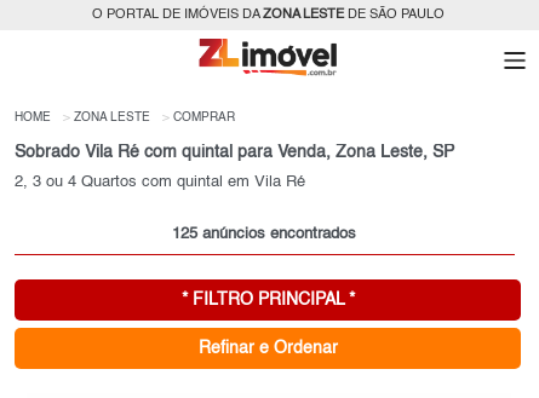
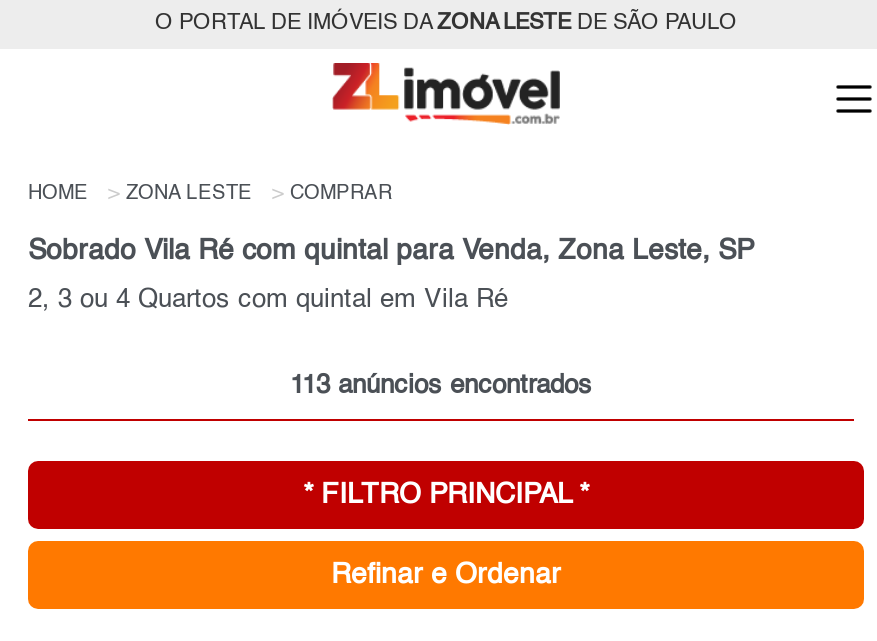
[173,226,357,241] 125 anúncios encontrados -> [290,372,592,398] 113 anúncios encontrados

